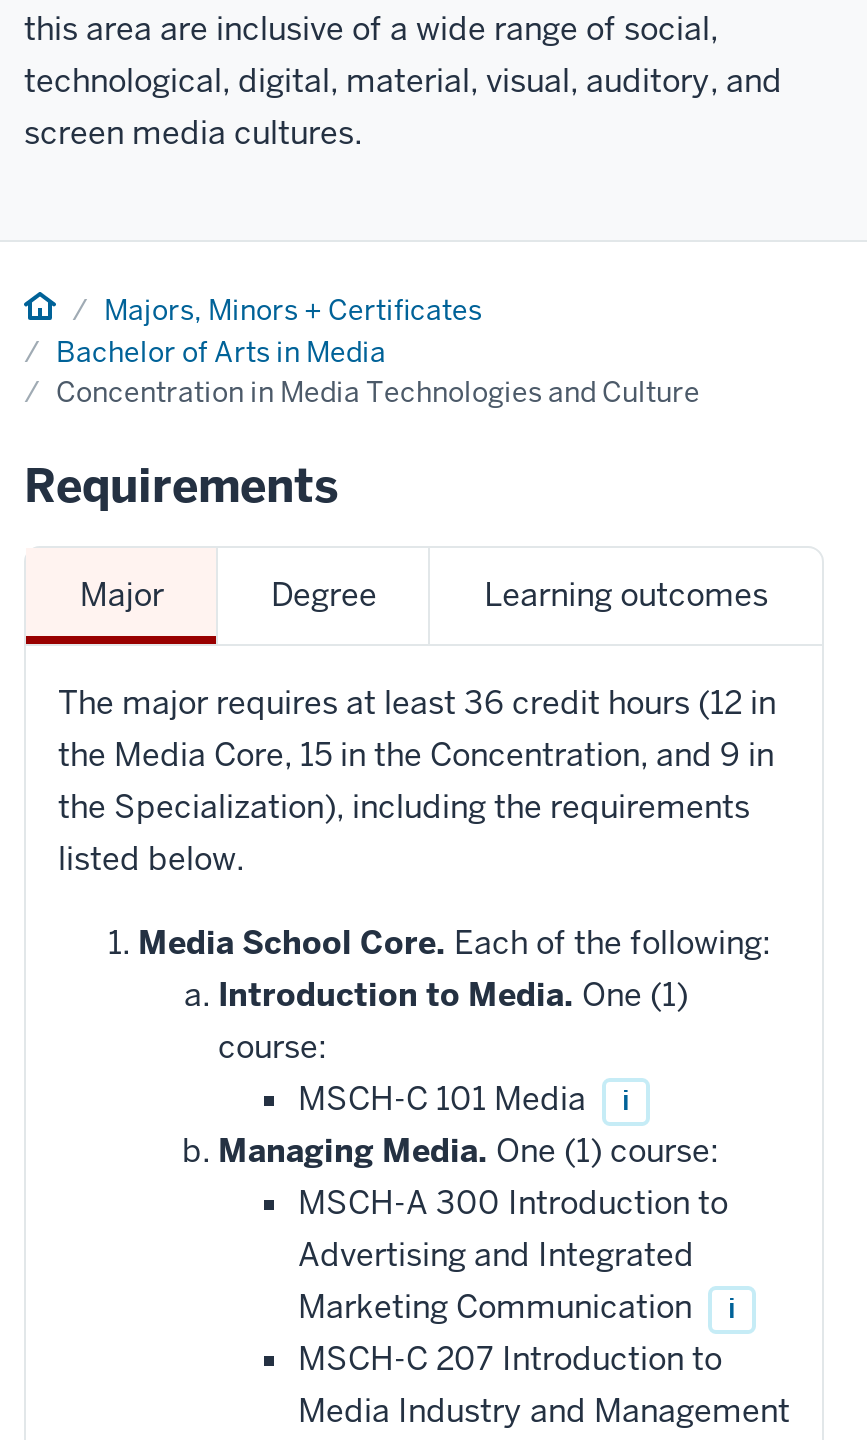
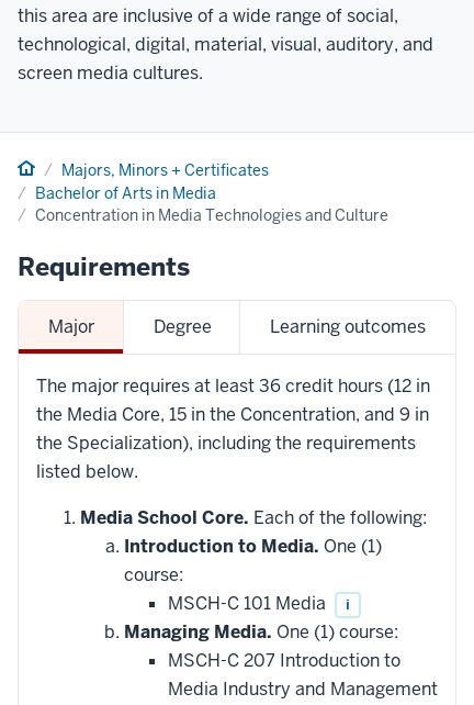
[298,1181,736,1327] MSCH-A 300 Introduction to | Advertising and Integrated | Marketing Communication | i -> none

